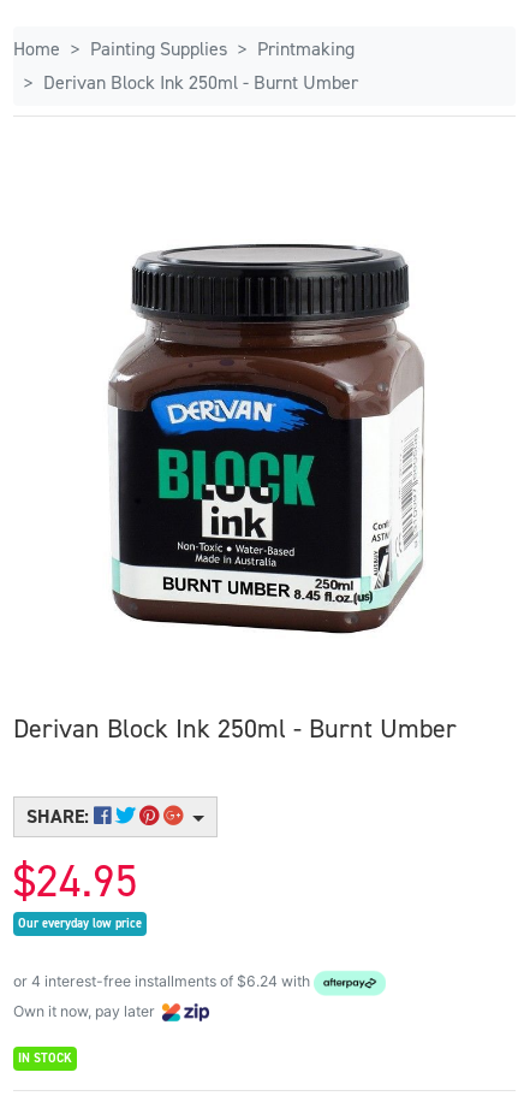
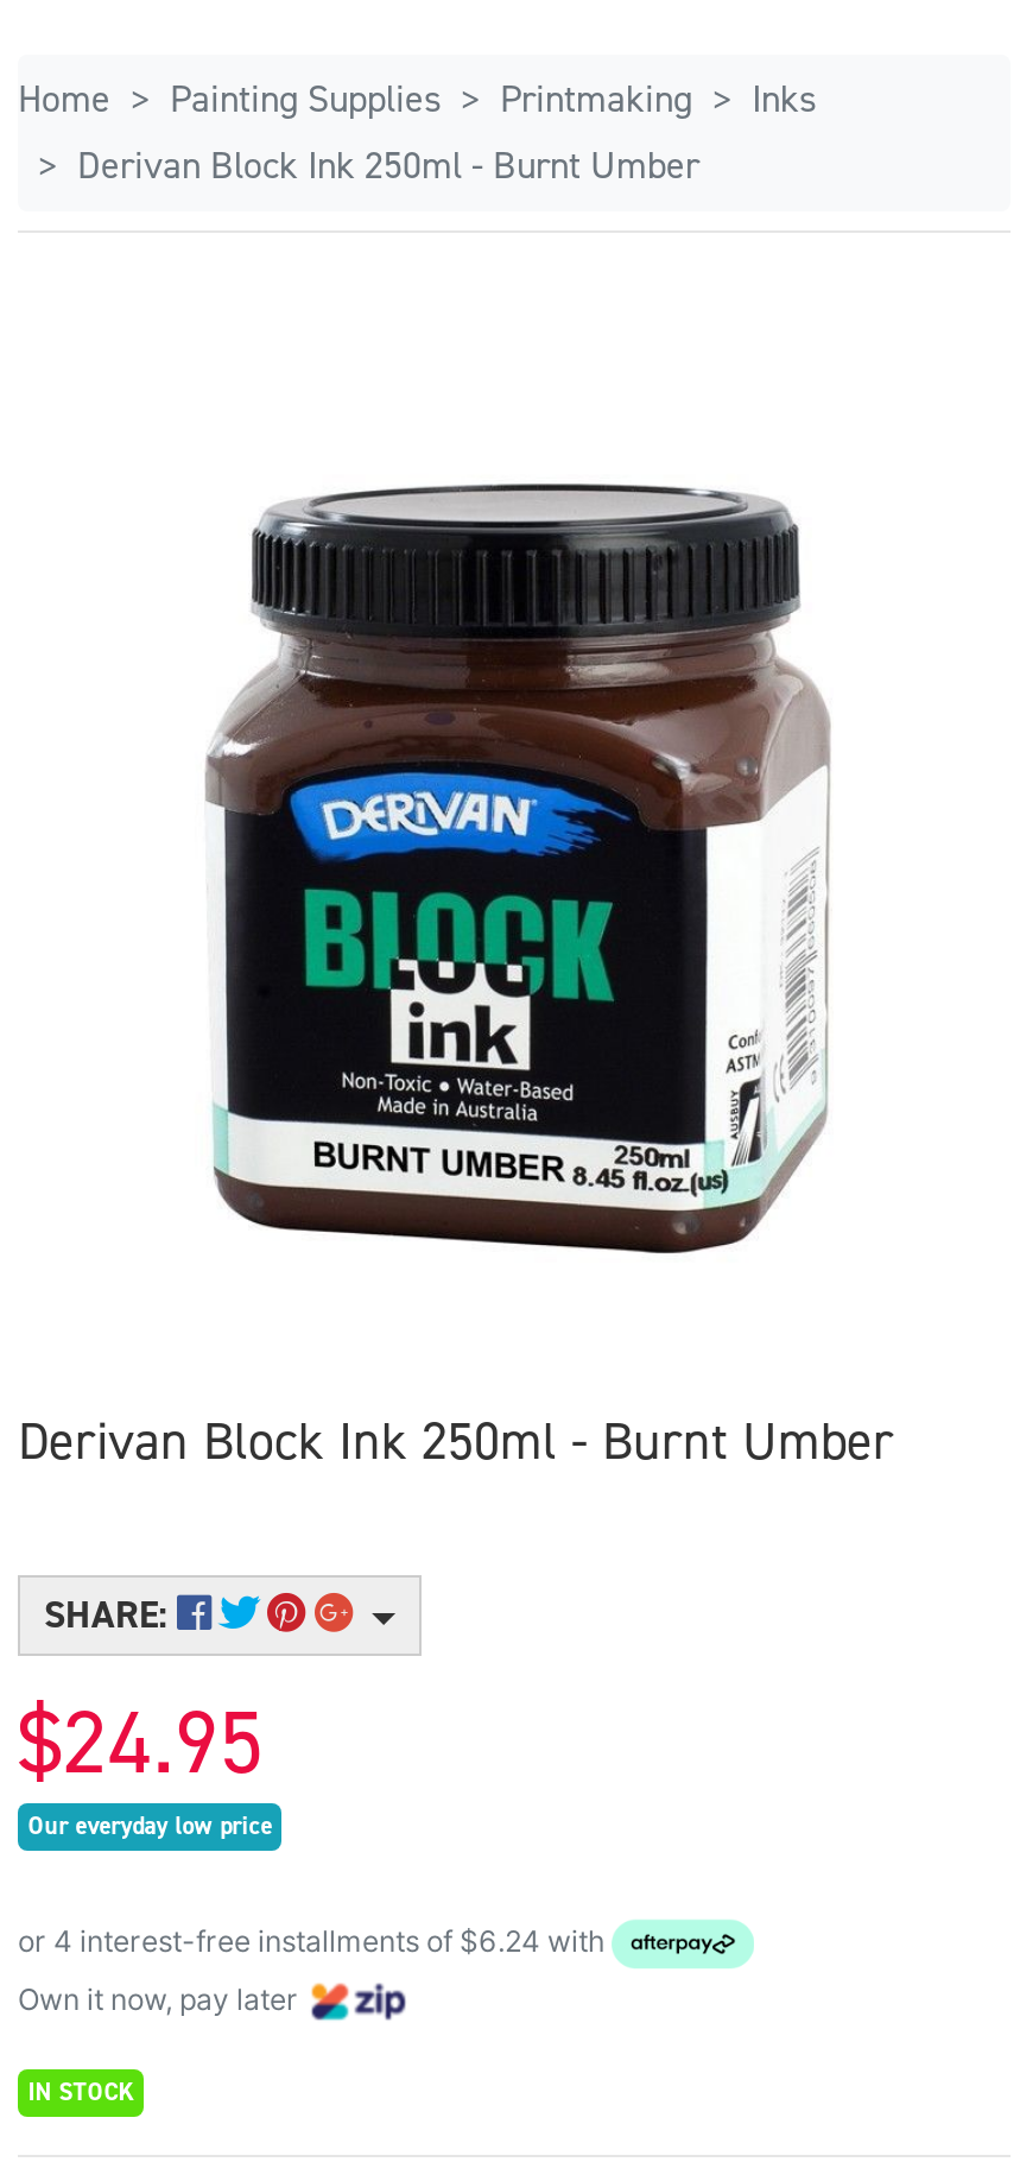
none -> [752,75,816,124] Inks

